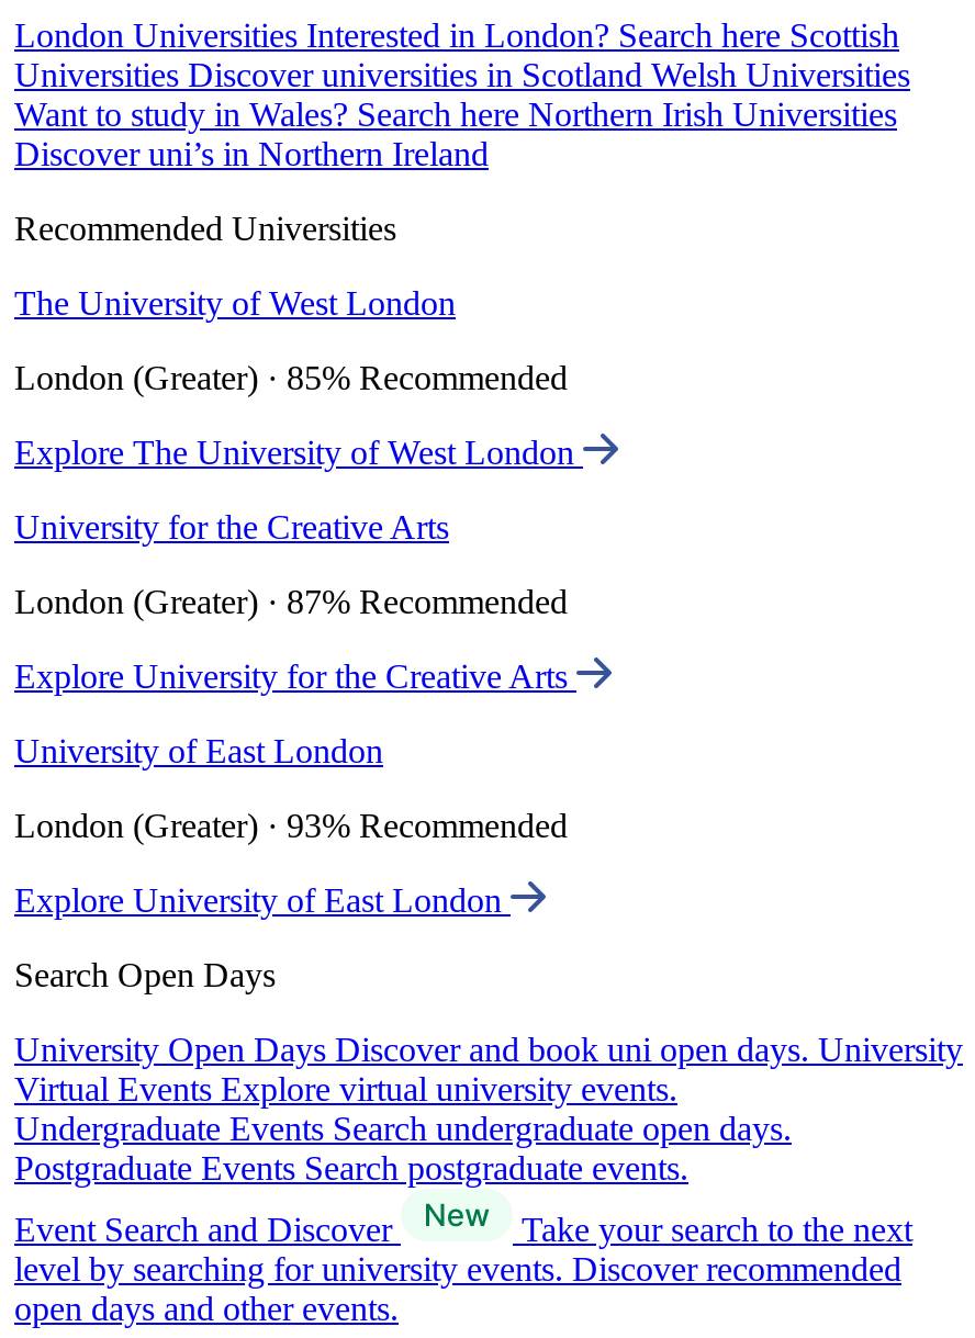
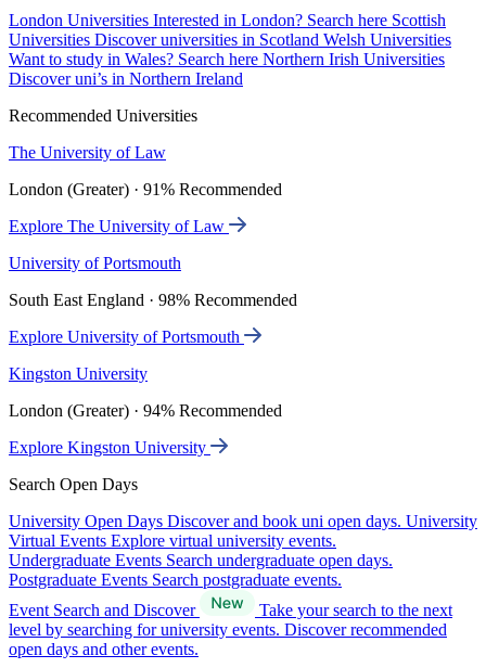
[14,285,456,322] The University of West London -> [9,143,166,162] The University of Law
[14,359,568,396] London (Greater) · 85% Recommended -> [9,180,282,199] London (Greater) · 91% Recommended
[14,434,583,471] Explore The University of West London -> [9,217,229,235] Explore The University of Law
[14,508,449,546] University for the Creative Arts -> [9,254,181,272] University of Portsmouth
[14,583,568,620] London (Greater) · 87% Recommended -> [9,291,297,309] South East England · 98% Recommended
[14,658,576,695] Explore University for the Creative Arts -> [9,328,244,346] Explore University of Portsmouth
[14,732,383,770] University of East London -> [9,364,148,383] Kingston University
[14,807,568,844] London (Greater) · 93% Recommended -> [9,401,282,420] London (Greater) · 94% Recommended
[14,882,511,919] Explore University of East London -> [9,438,210,457] Explore Kingston University

